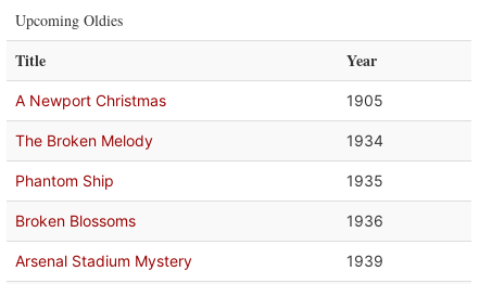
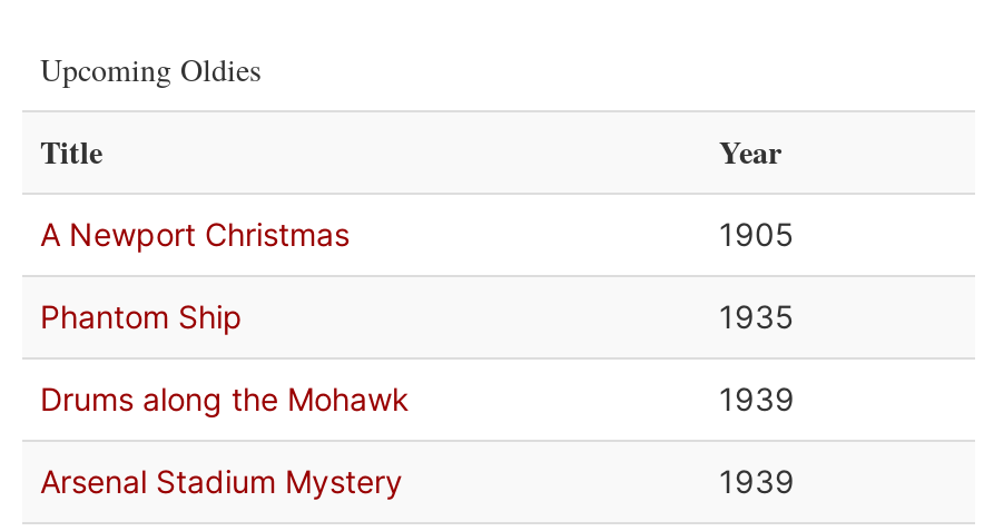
[15,131,383,150] The Broken Melody | 1934 -> none
[15,211,383,230] Broken Blossoms | 1936 -> [40,380,795,417] Drums along the Mohawk | 1939

